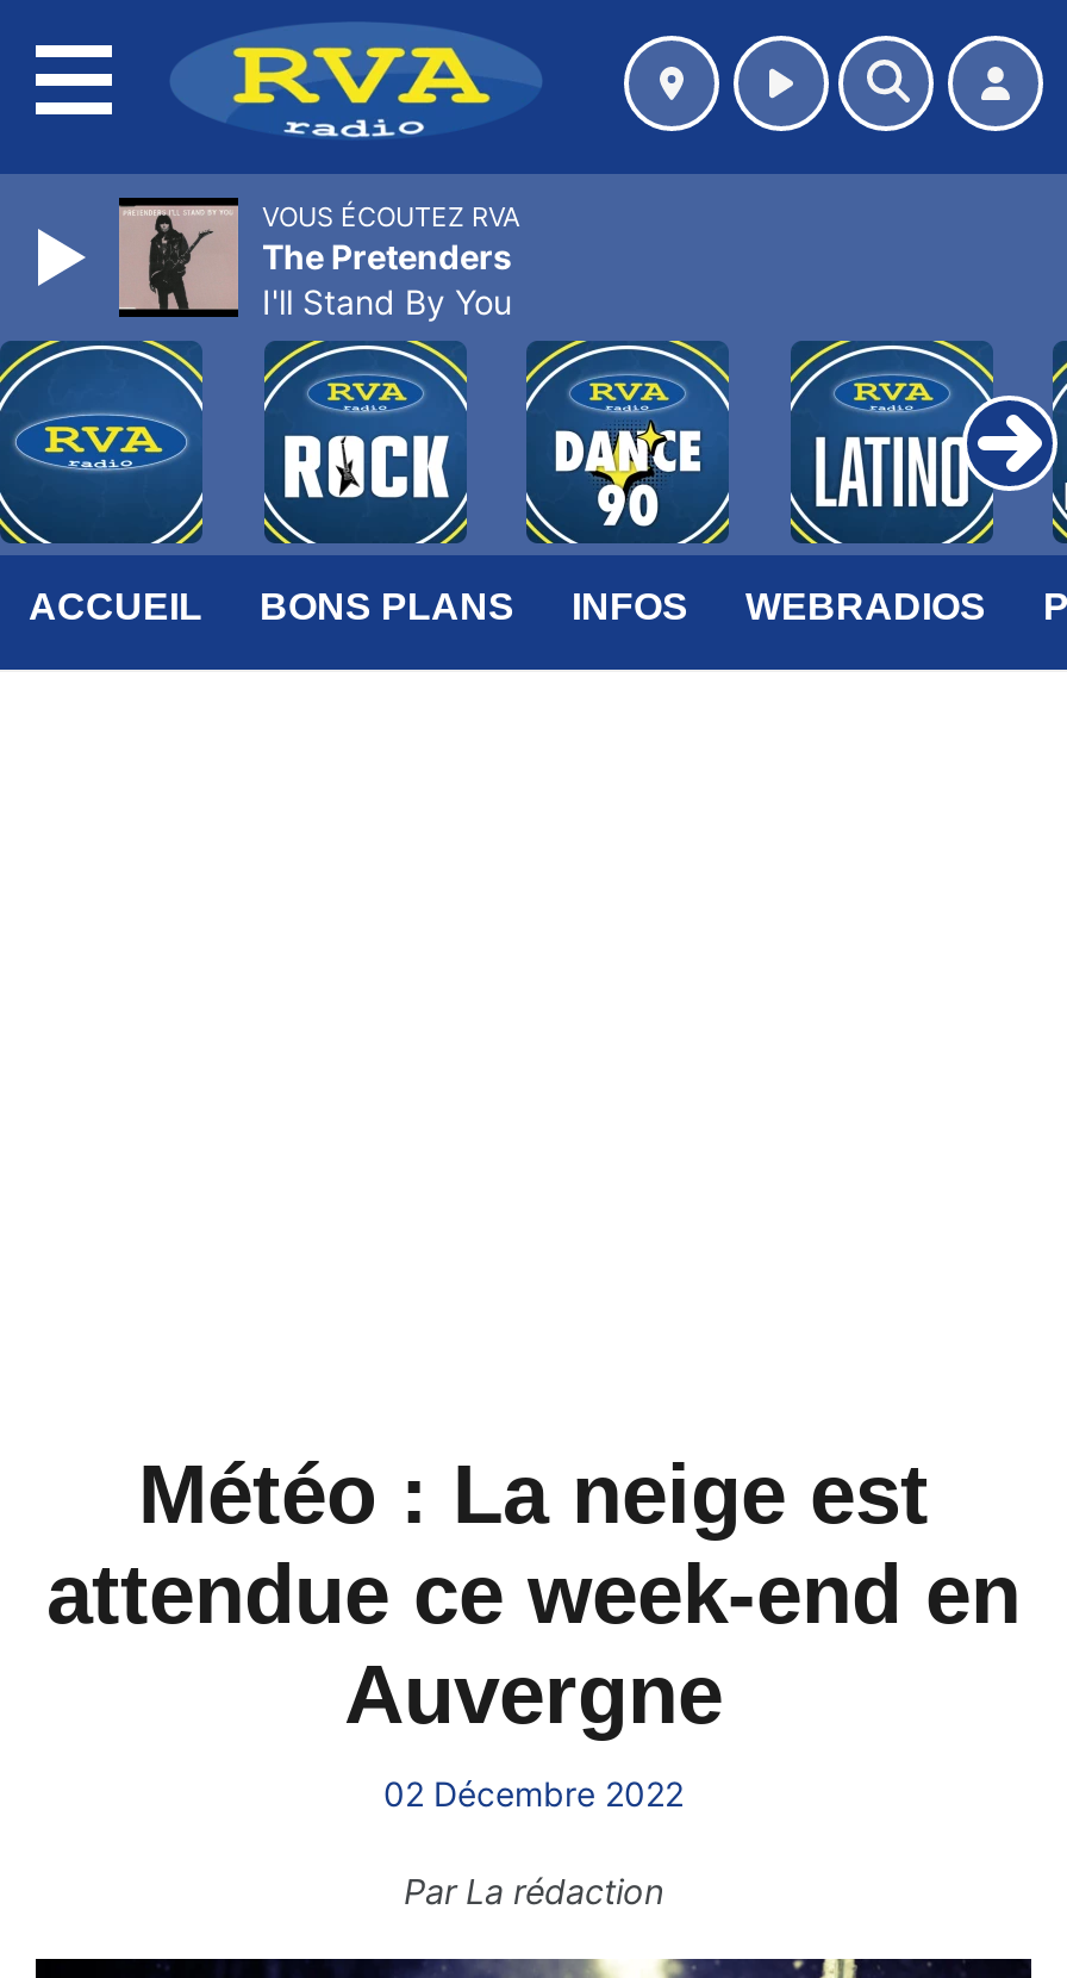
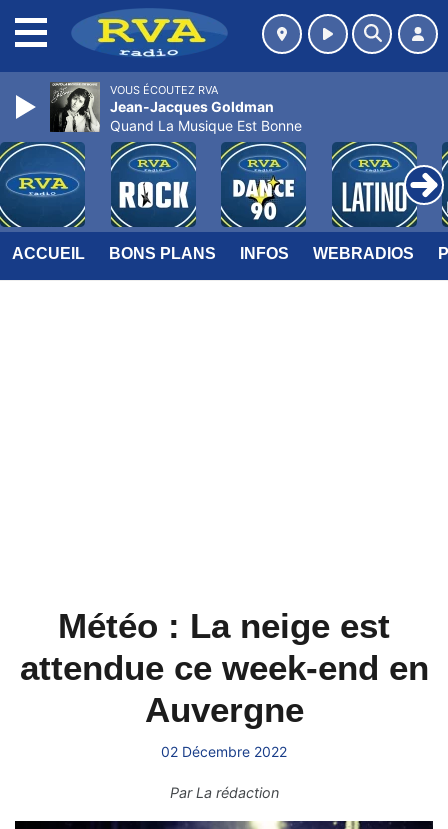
[117,195,512,322] [image] | The Pretenders | I'll Stand By You -> [49,81,302,134] [image] | Jean-Jacques Goldman | Quand La Musique Est Bonne

